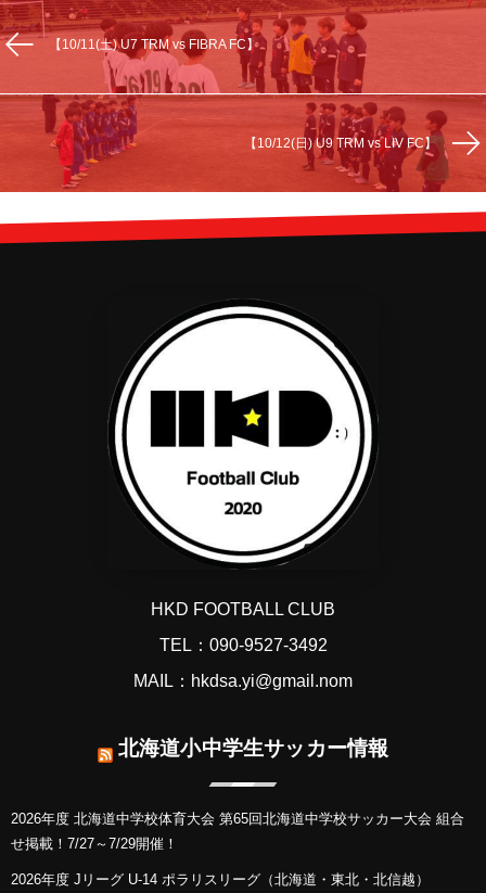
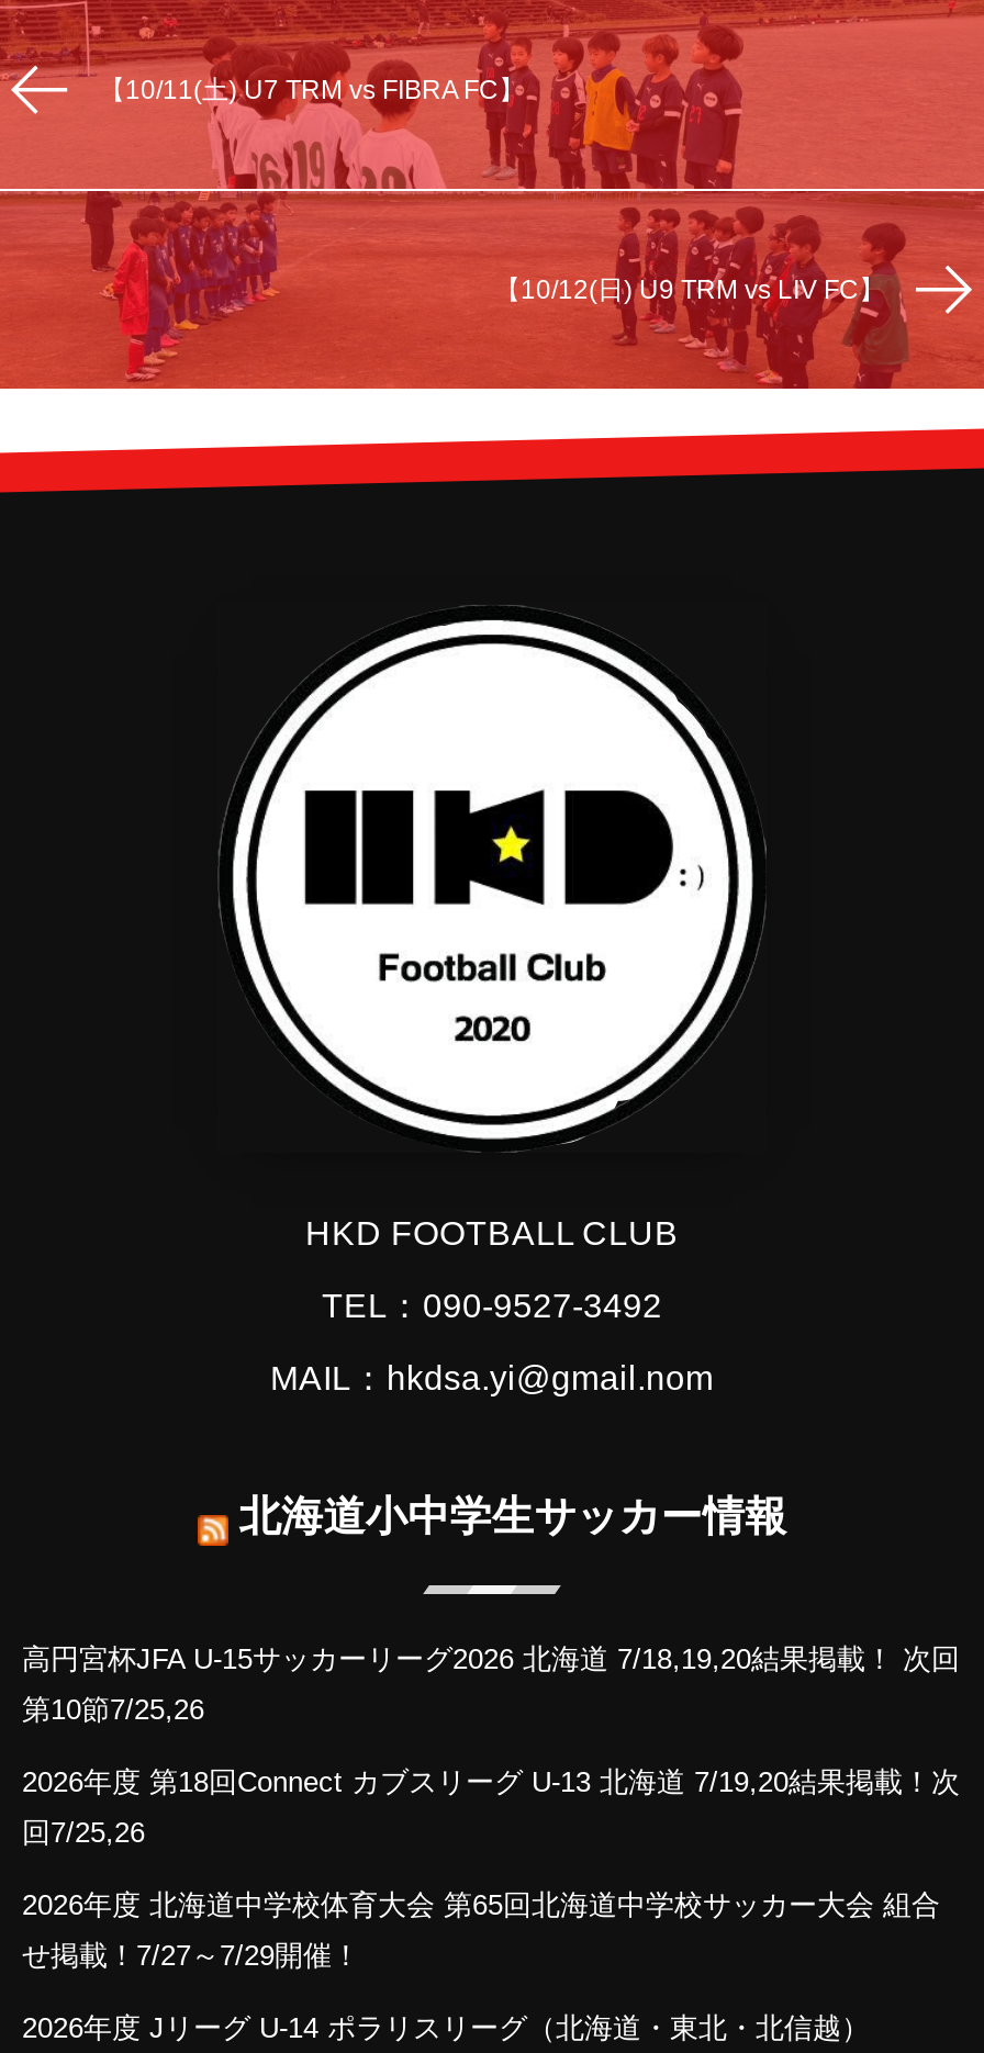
none -> [22,1641,960,1847] 高円宮杯JFA U-15サッカーリーグ2026 北海道 7/18,19,20結果掲載！ 次回 | 第10節7/25,26 | 2026年度 第18回Connect カブスリーグ U-13 北海道 7/19,20結果掲載！次 | 回7/25,26

